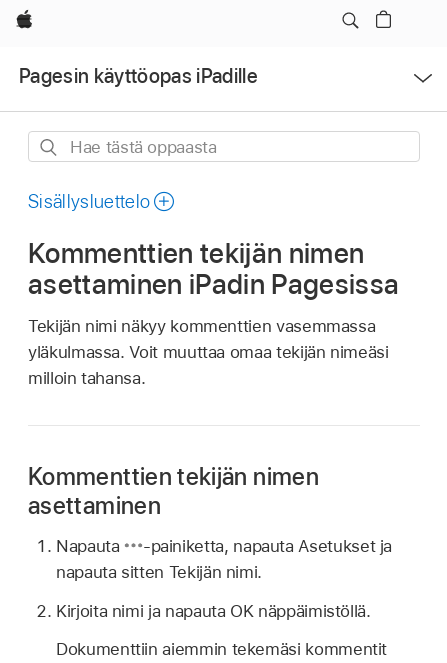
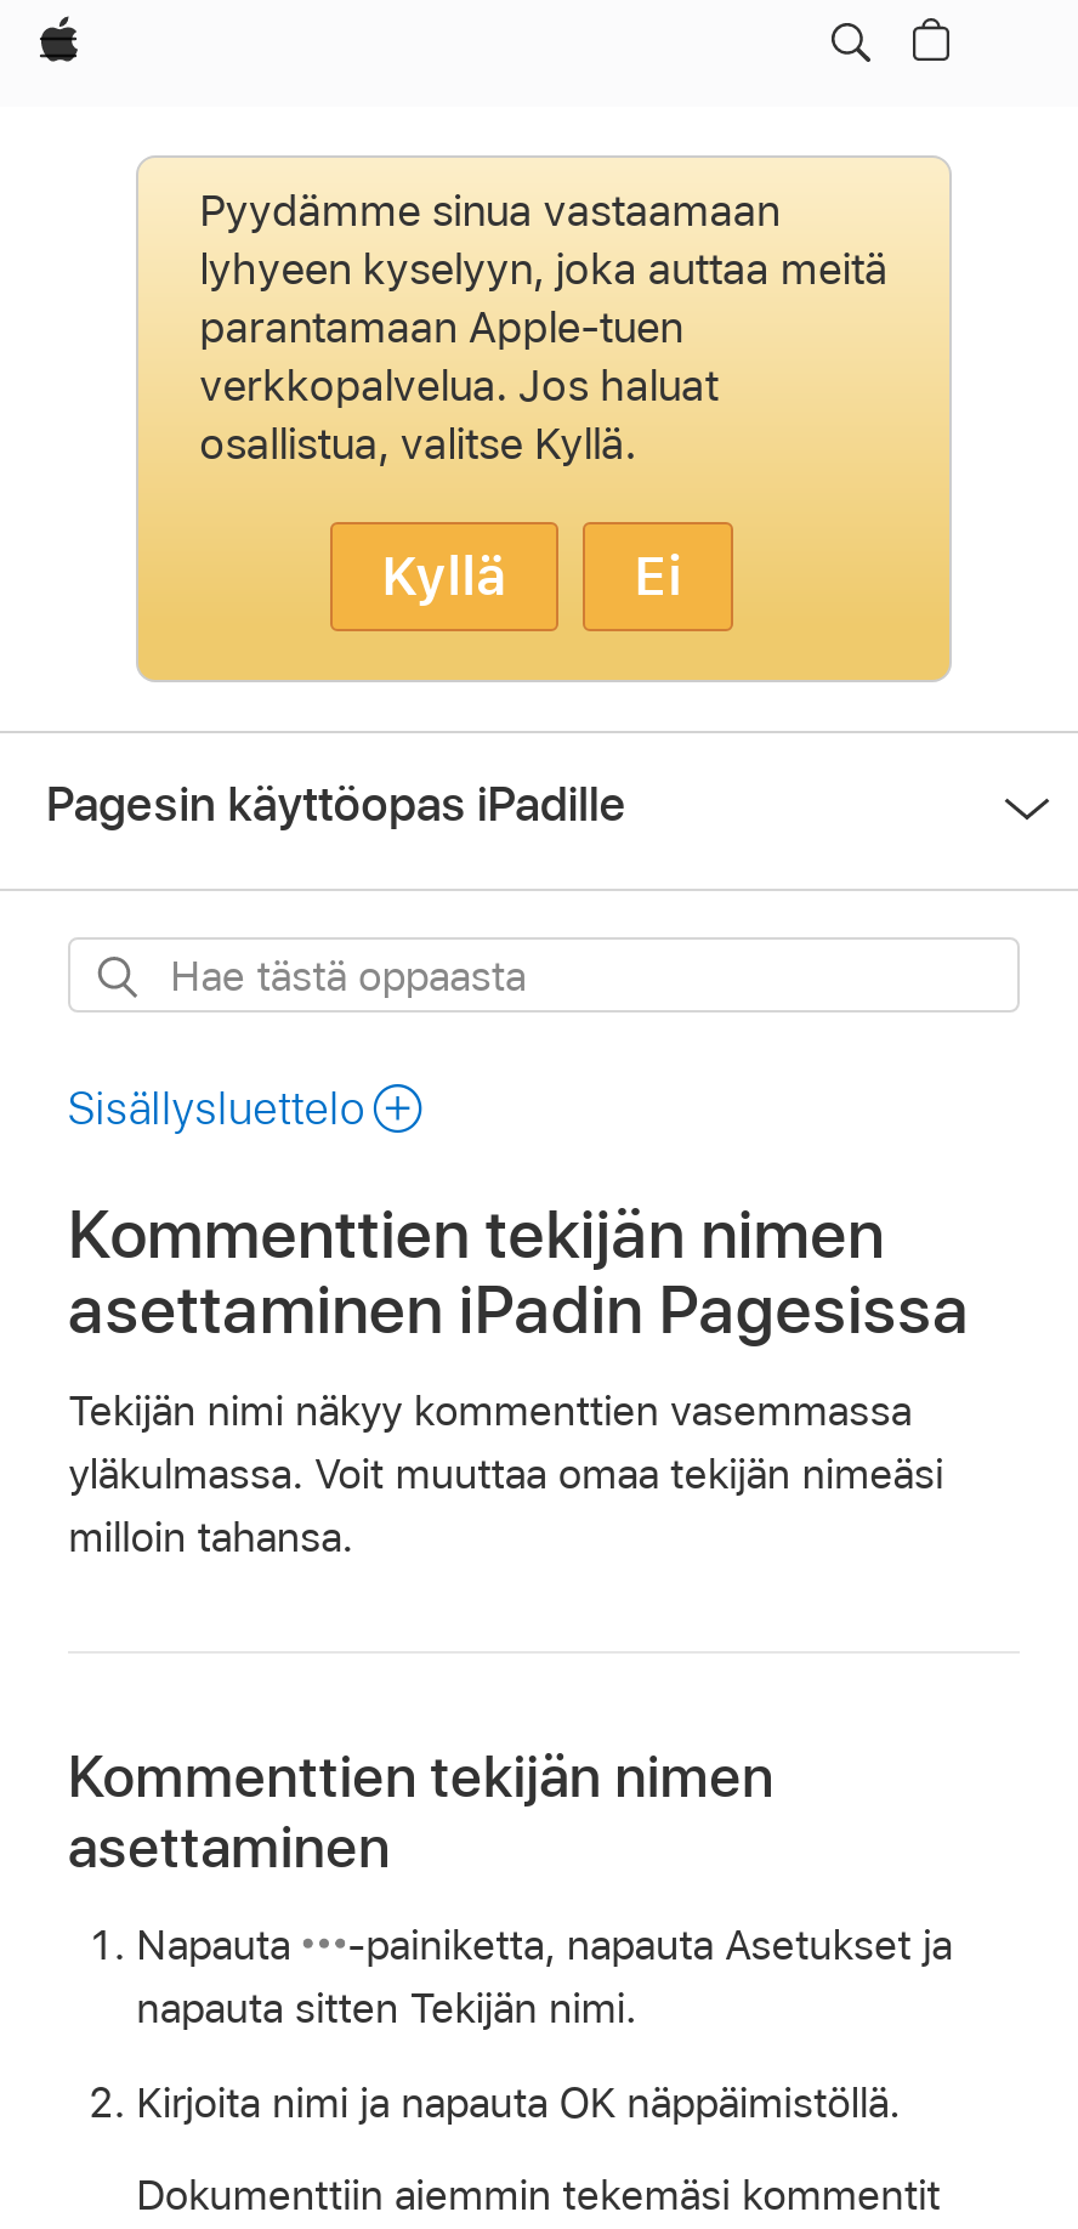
none -> [136,155,952,682] [image] | Pyydämme sinua vastaamaan | lyhyeen kyselyyn, joka auttaa meitä | parantamaan Apple-tuen | verkkopalvelua. Jos haluat | osallistua, valitse Kyllä. | Kyllä | Ei

